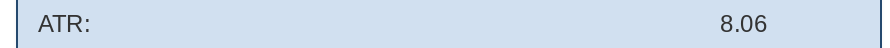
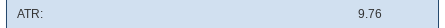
[720,10,768,38] 8.06 -> [358,7,382,21] 9.76

